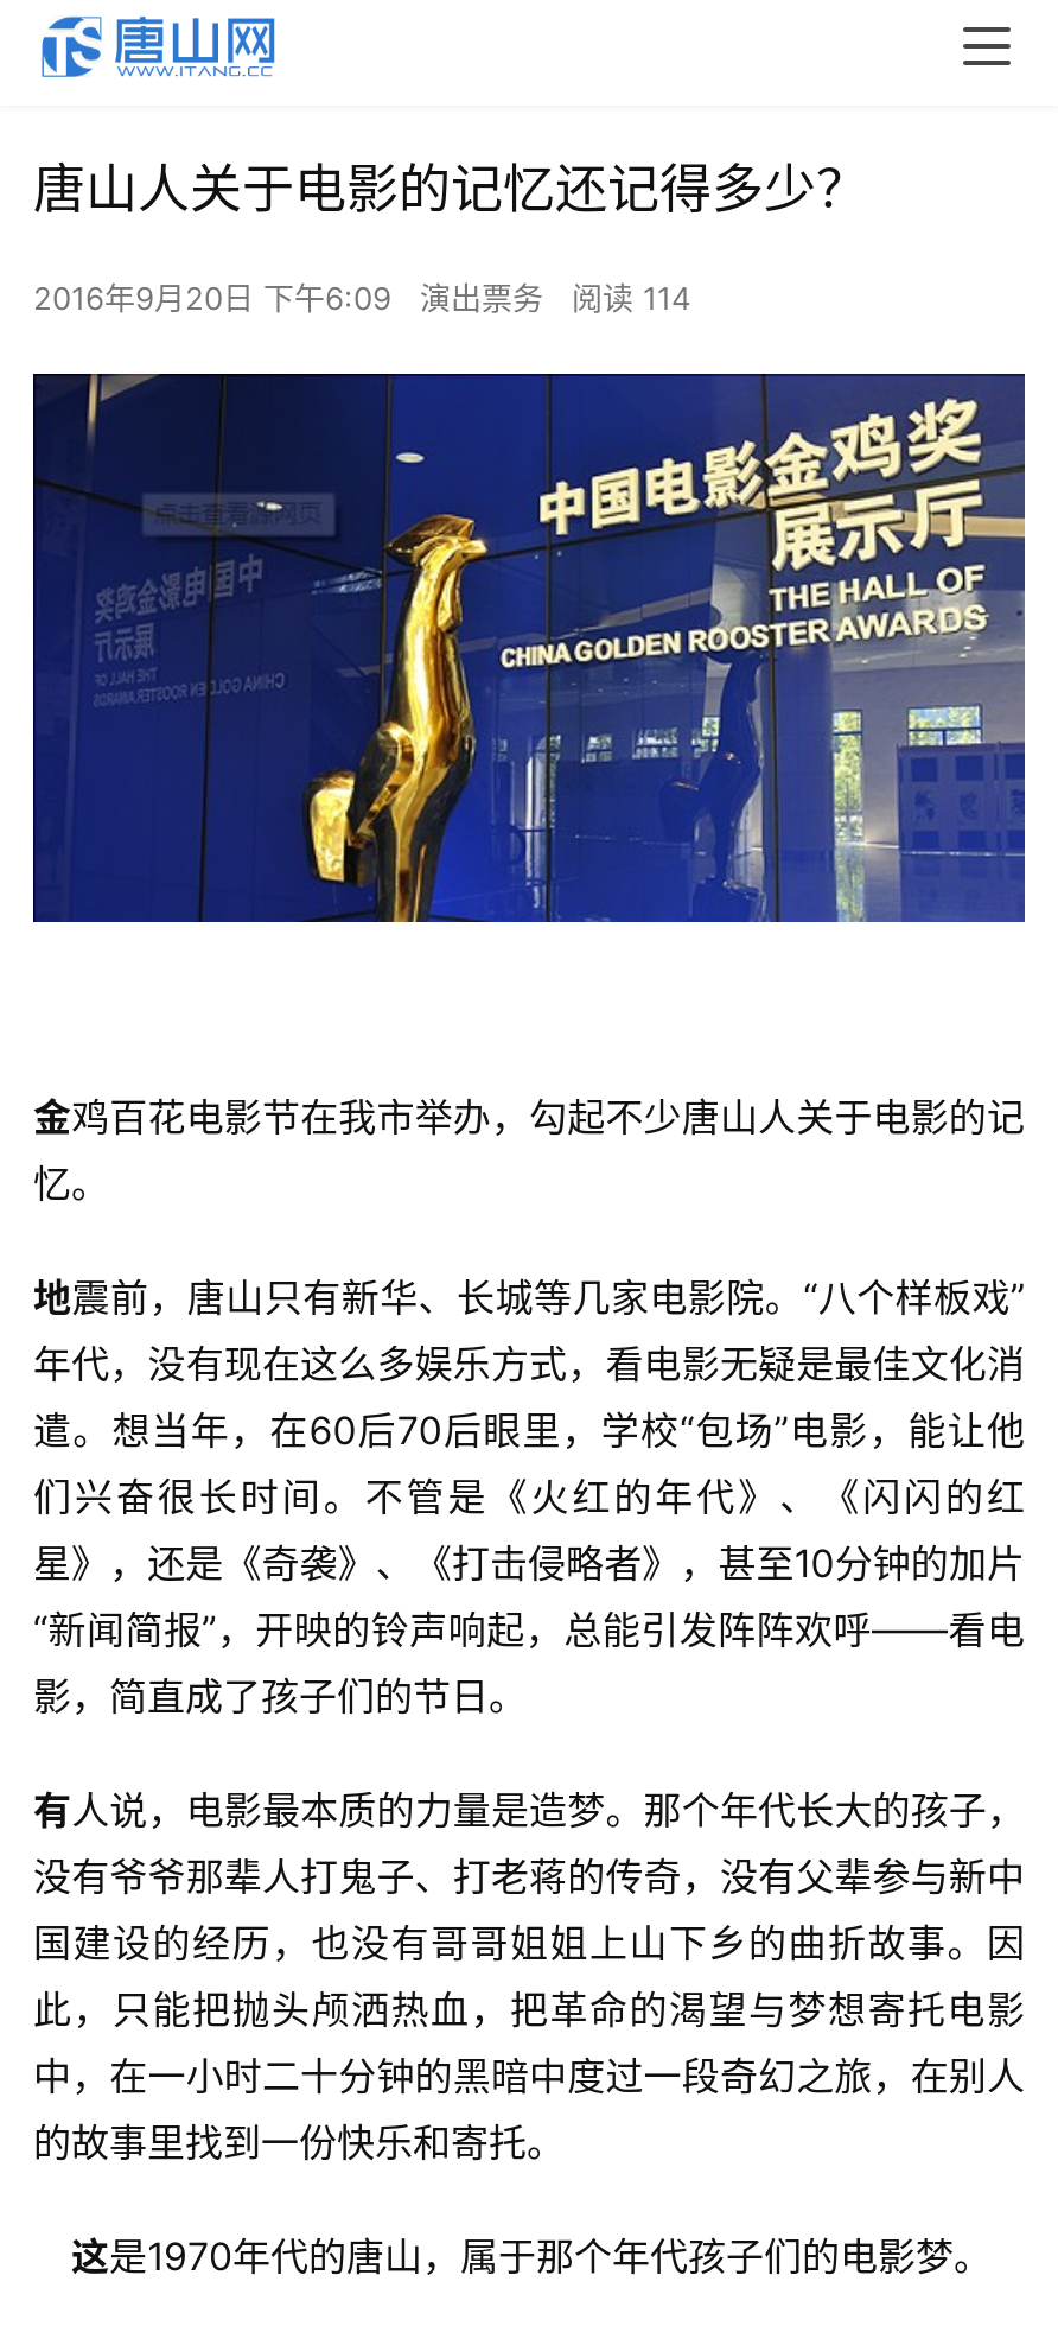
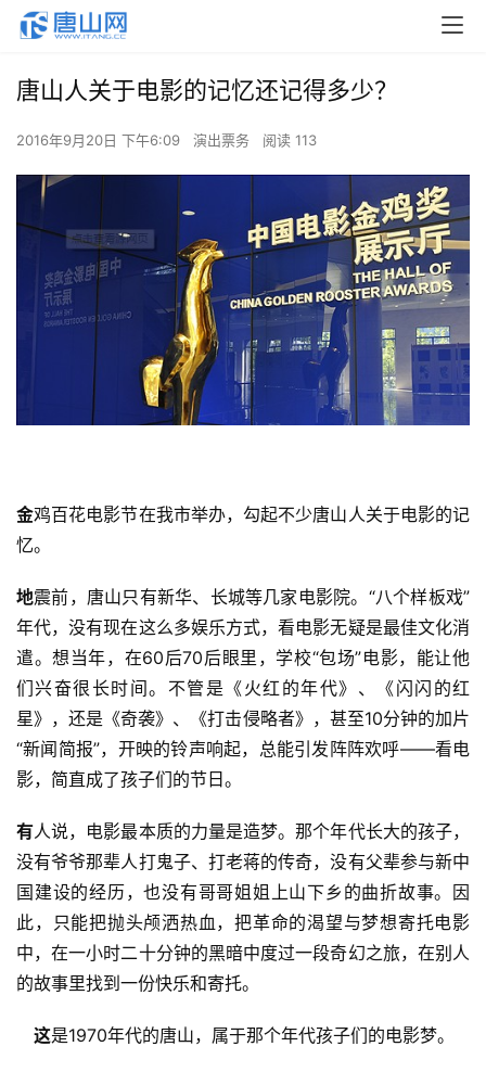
[33,279,690,317] 2016年9月20日 下午6:09 演出票务 阅读 114 -> [16,131,317,149] 2016年9月20日 下午6:09 演出票务 阅读 113

